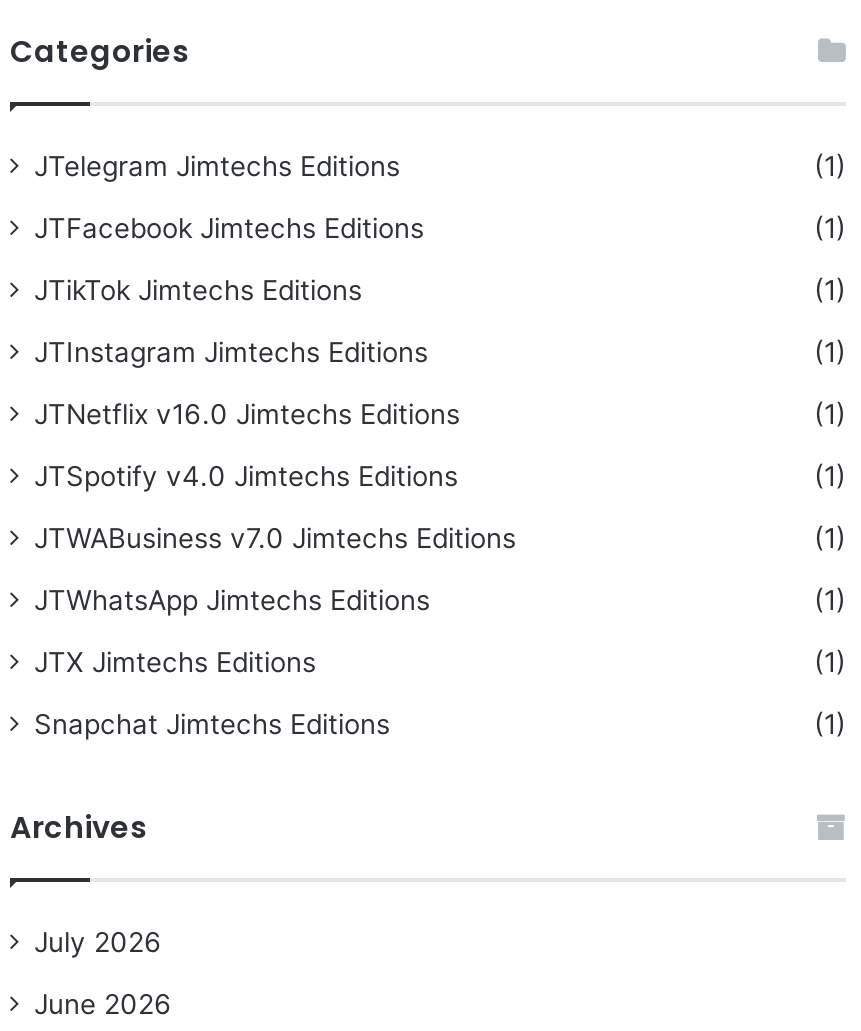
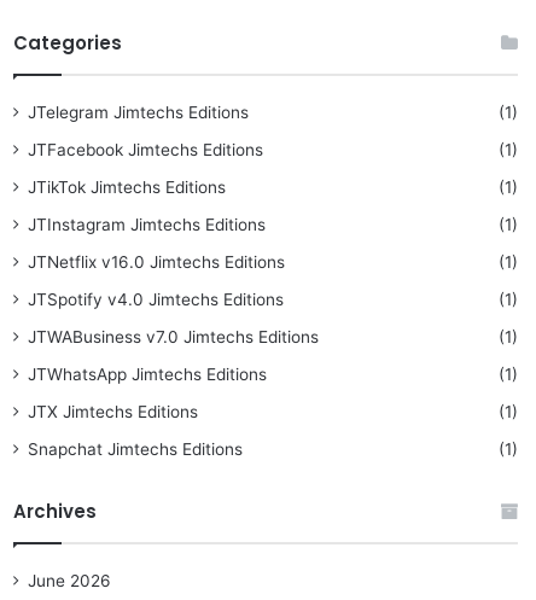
[34,926,162,958] July 2026 -> none

